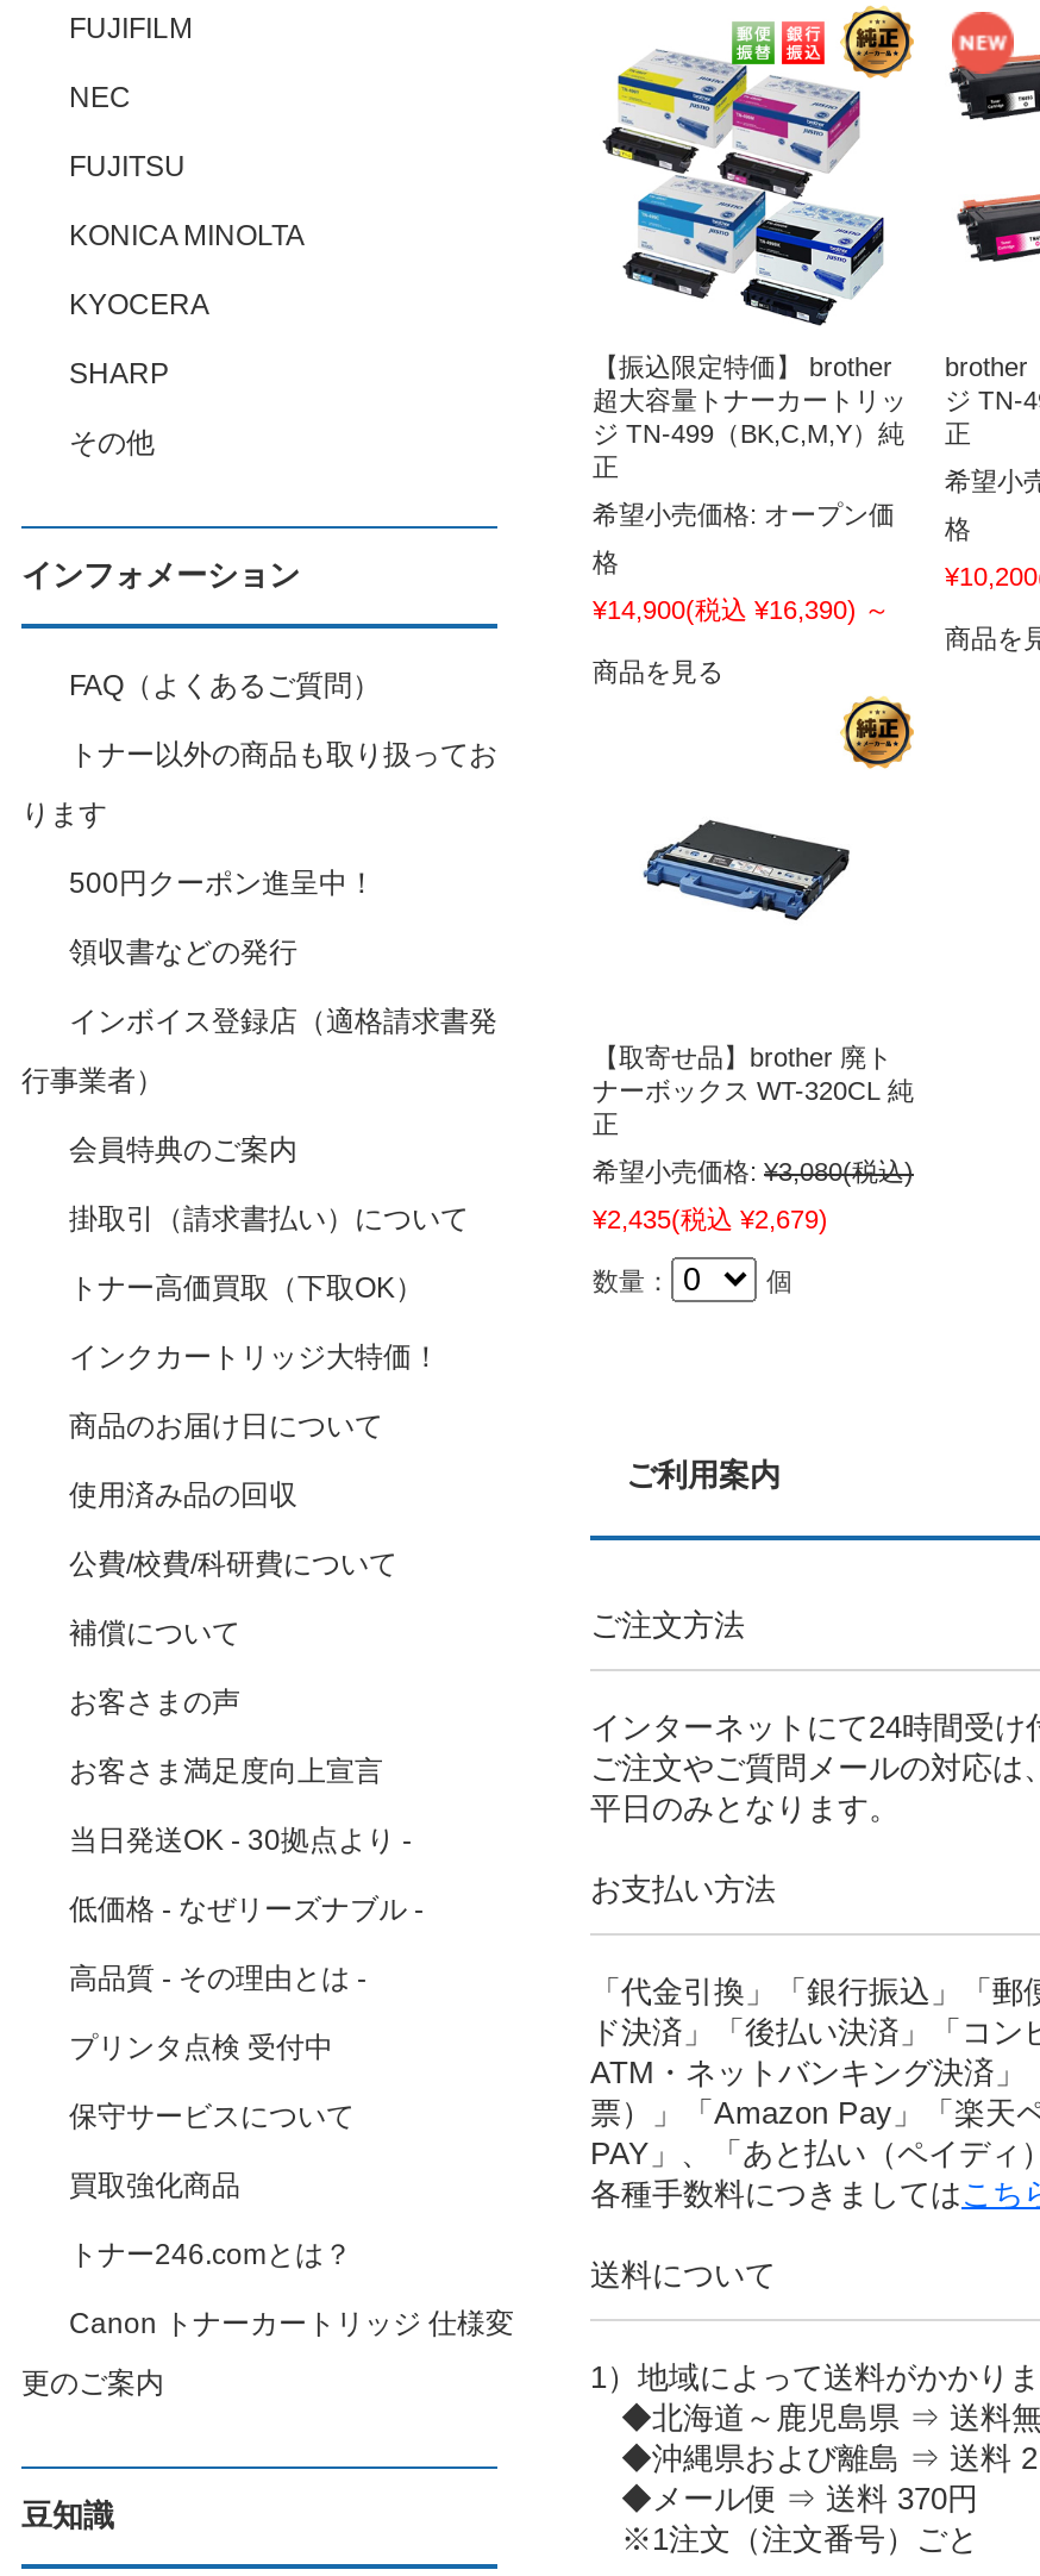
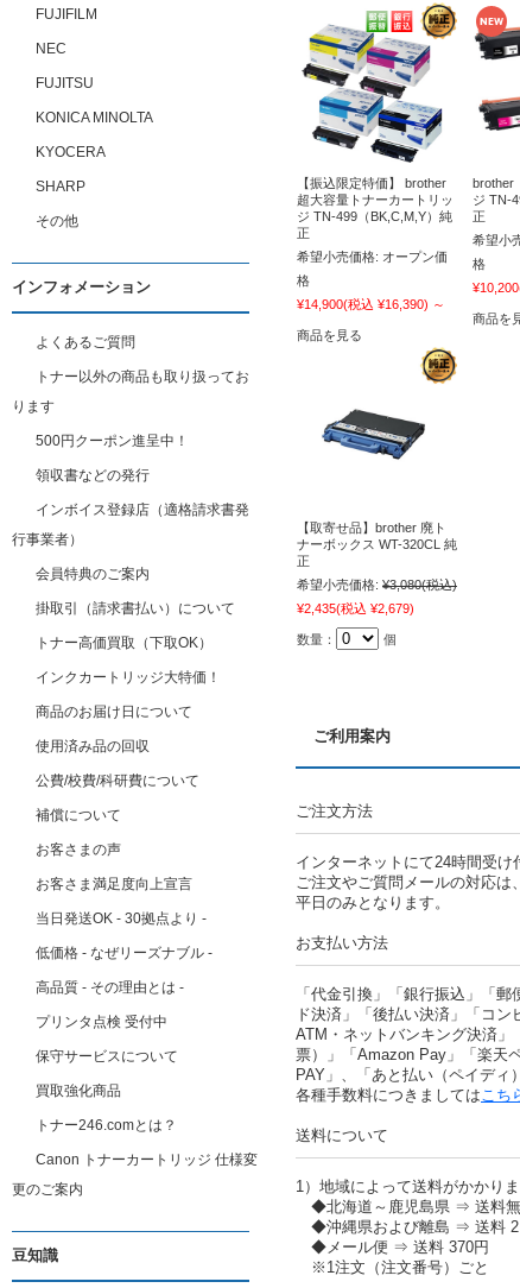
[69,669,381,703] FAQ（よくあるご質問） -> [36,334,135,351] よくあるご質問

